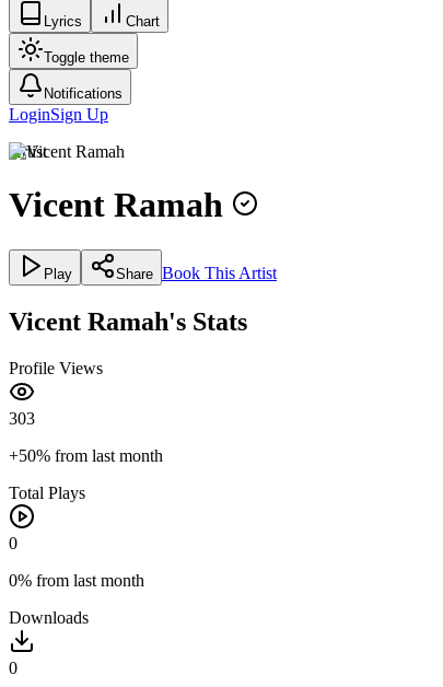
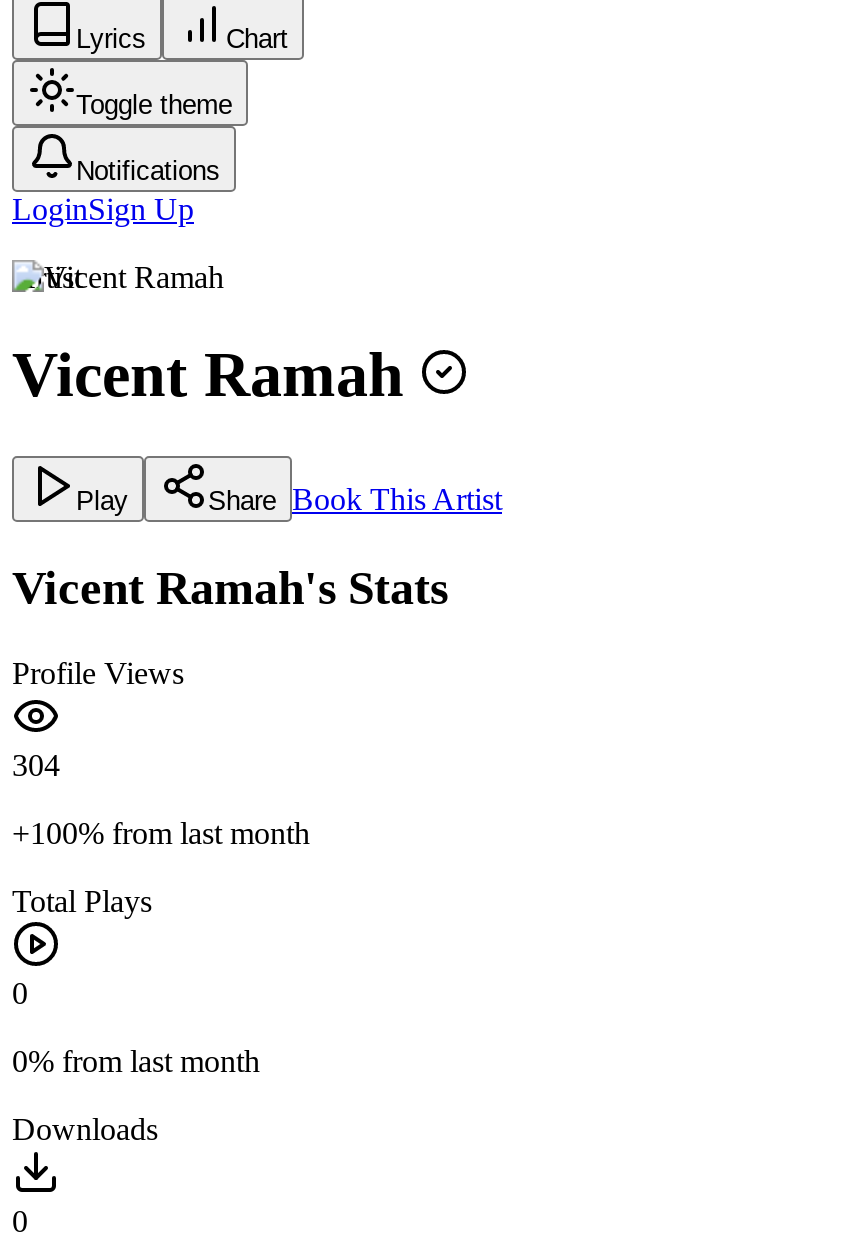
[9,409,35,427] 303 -> [12,747,60,781] 304
[9,446,163,465] +50% from last month -> [12,815,310,849] +100% from last month

